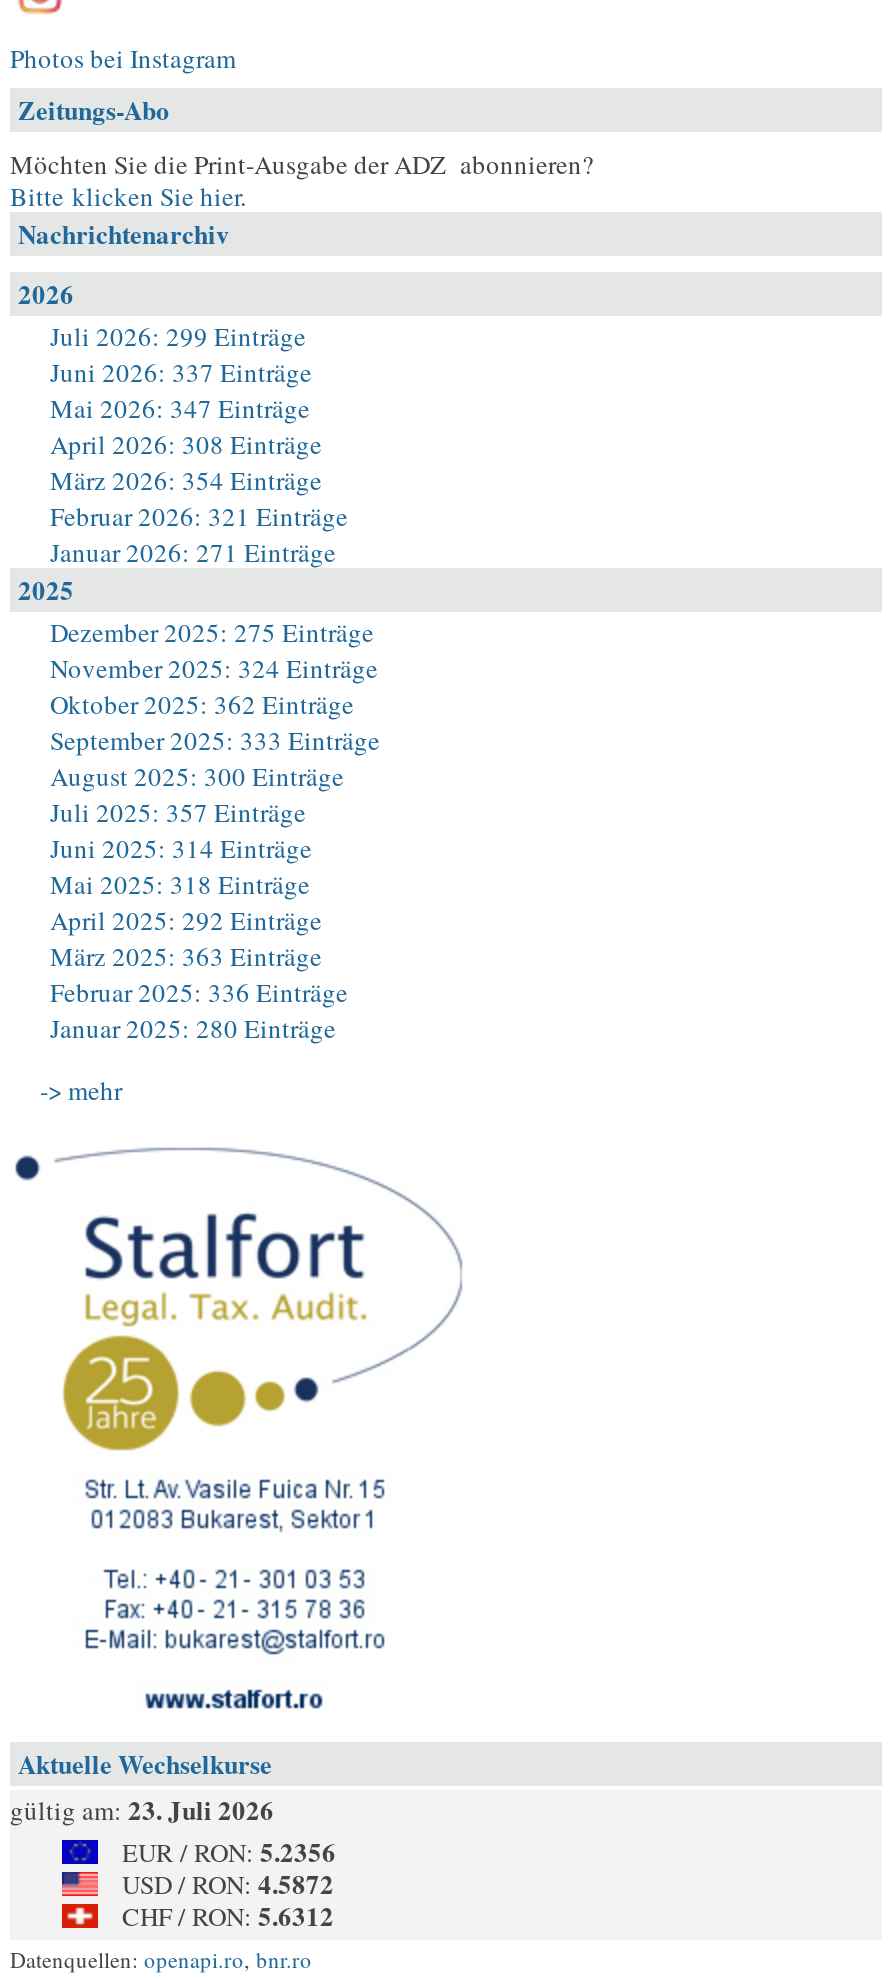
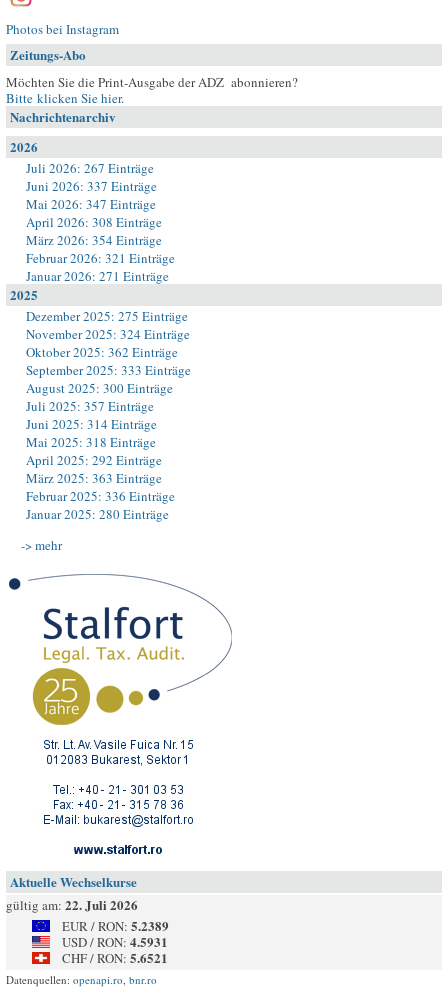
[50,318,306,354] Juli 2026: 299 Einträge -> [26,159,154,177] Juli 2026: 267 Einträge
[10,1790,274,1828] gültig am: 23. Juli 2026 -> [6,895,138,914] gültig am: 22. Juli 2026
[122,1832,336,1870] EUR / RON: 5.2356 -> [62,916,169,935] EUR / RON: 5.2389
[122,1864,334,1902] USD / RON: 4.5872 -> [62,932,168,951] USD / RON: 4.5931
[122,1896,334,1934] CHF / RON: 5.6312 -> [62,948,168,967] CHF / RON: 5.6521

